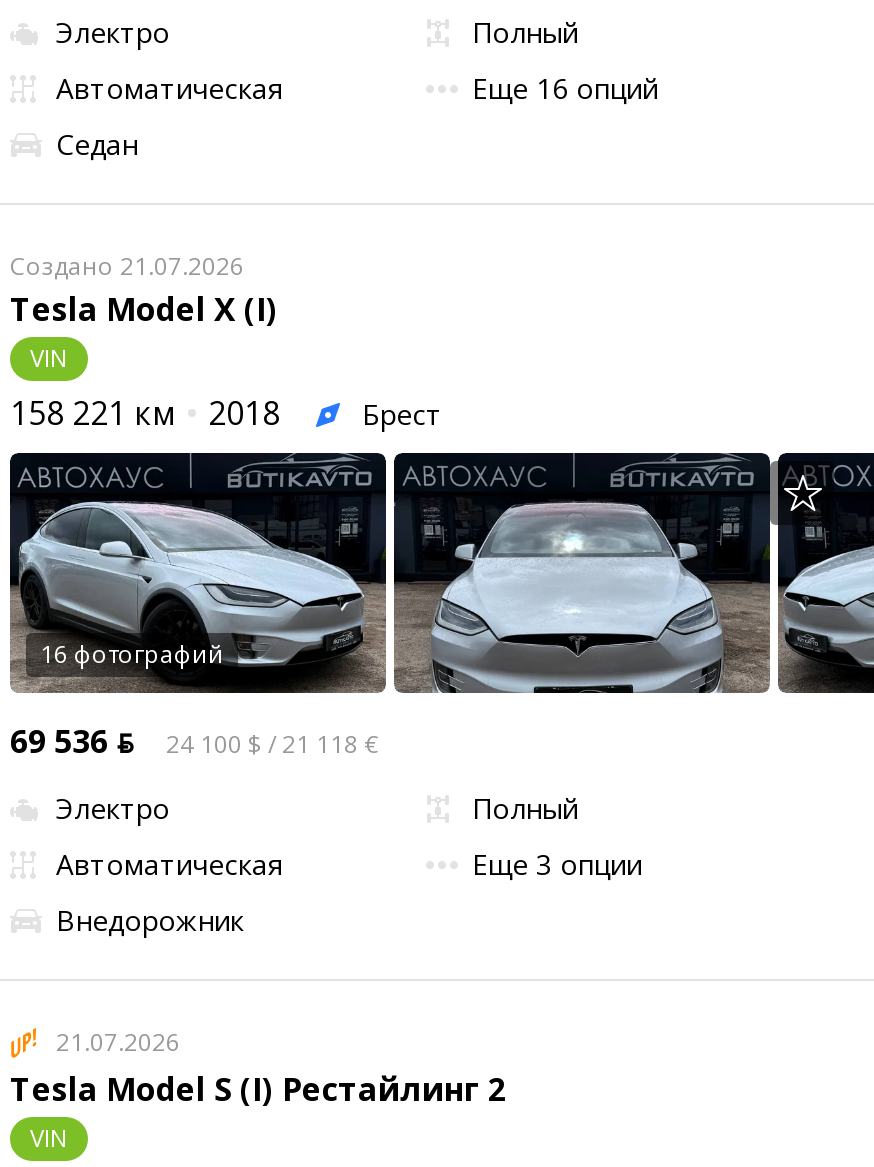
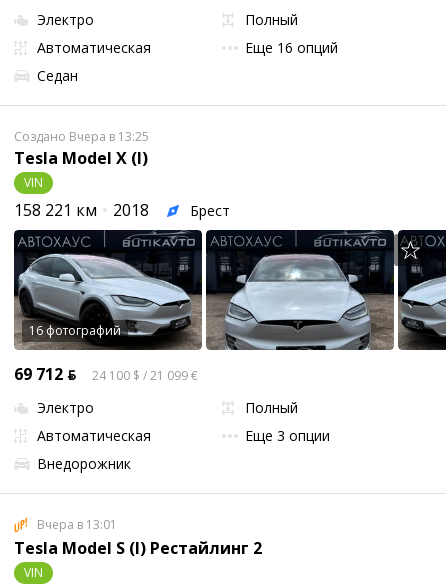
[10,248,244,282] Создано 21.07.2026 -> [14,127,149,144] Создано Вчера в 13:25
[10,718,134,762] 69 536 ƃ -> [14,362,76,384] 69 712 ƃ
[166,726,378,760] 24 100 $ / 21 118 € -> [92,366,198,383] 24 100 $ / 21 099 €
[56,1024,180,1058] 21.07.2026 -> [37,515,117,532] Вчера в 13:01

